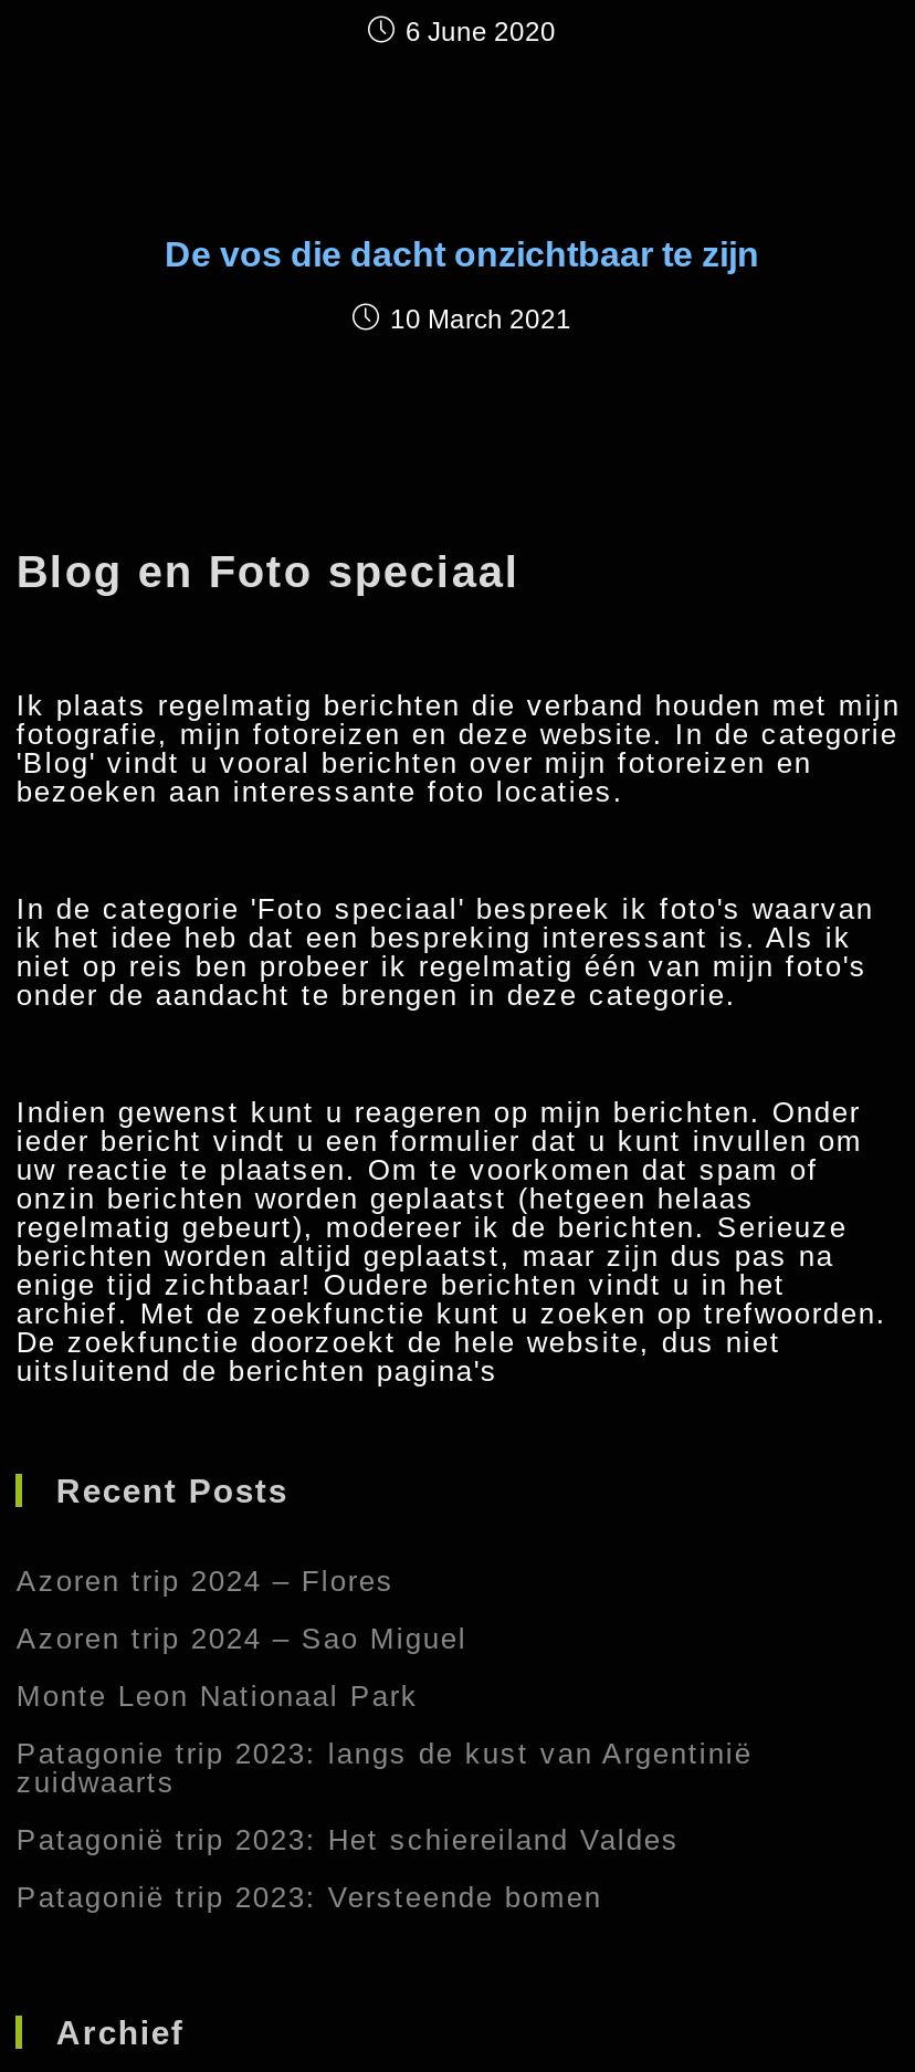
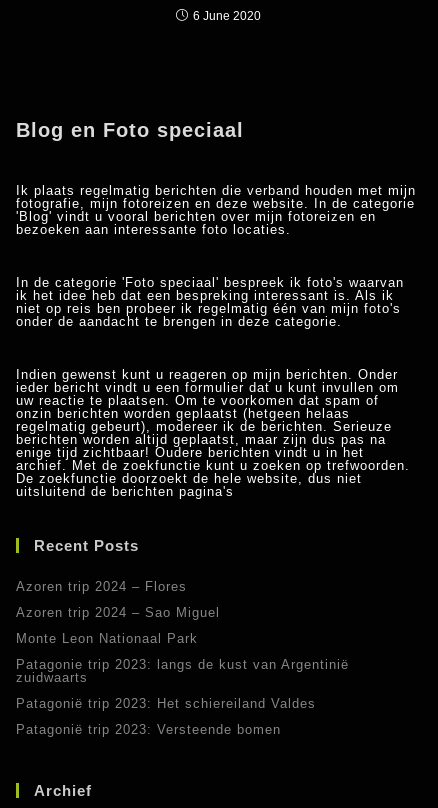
[165,236,759,335] De vos die dacht onzichtbaar te zijn | 10 March 2021 -> none

